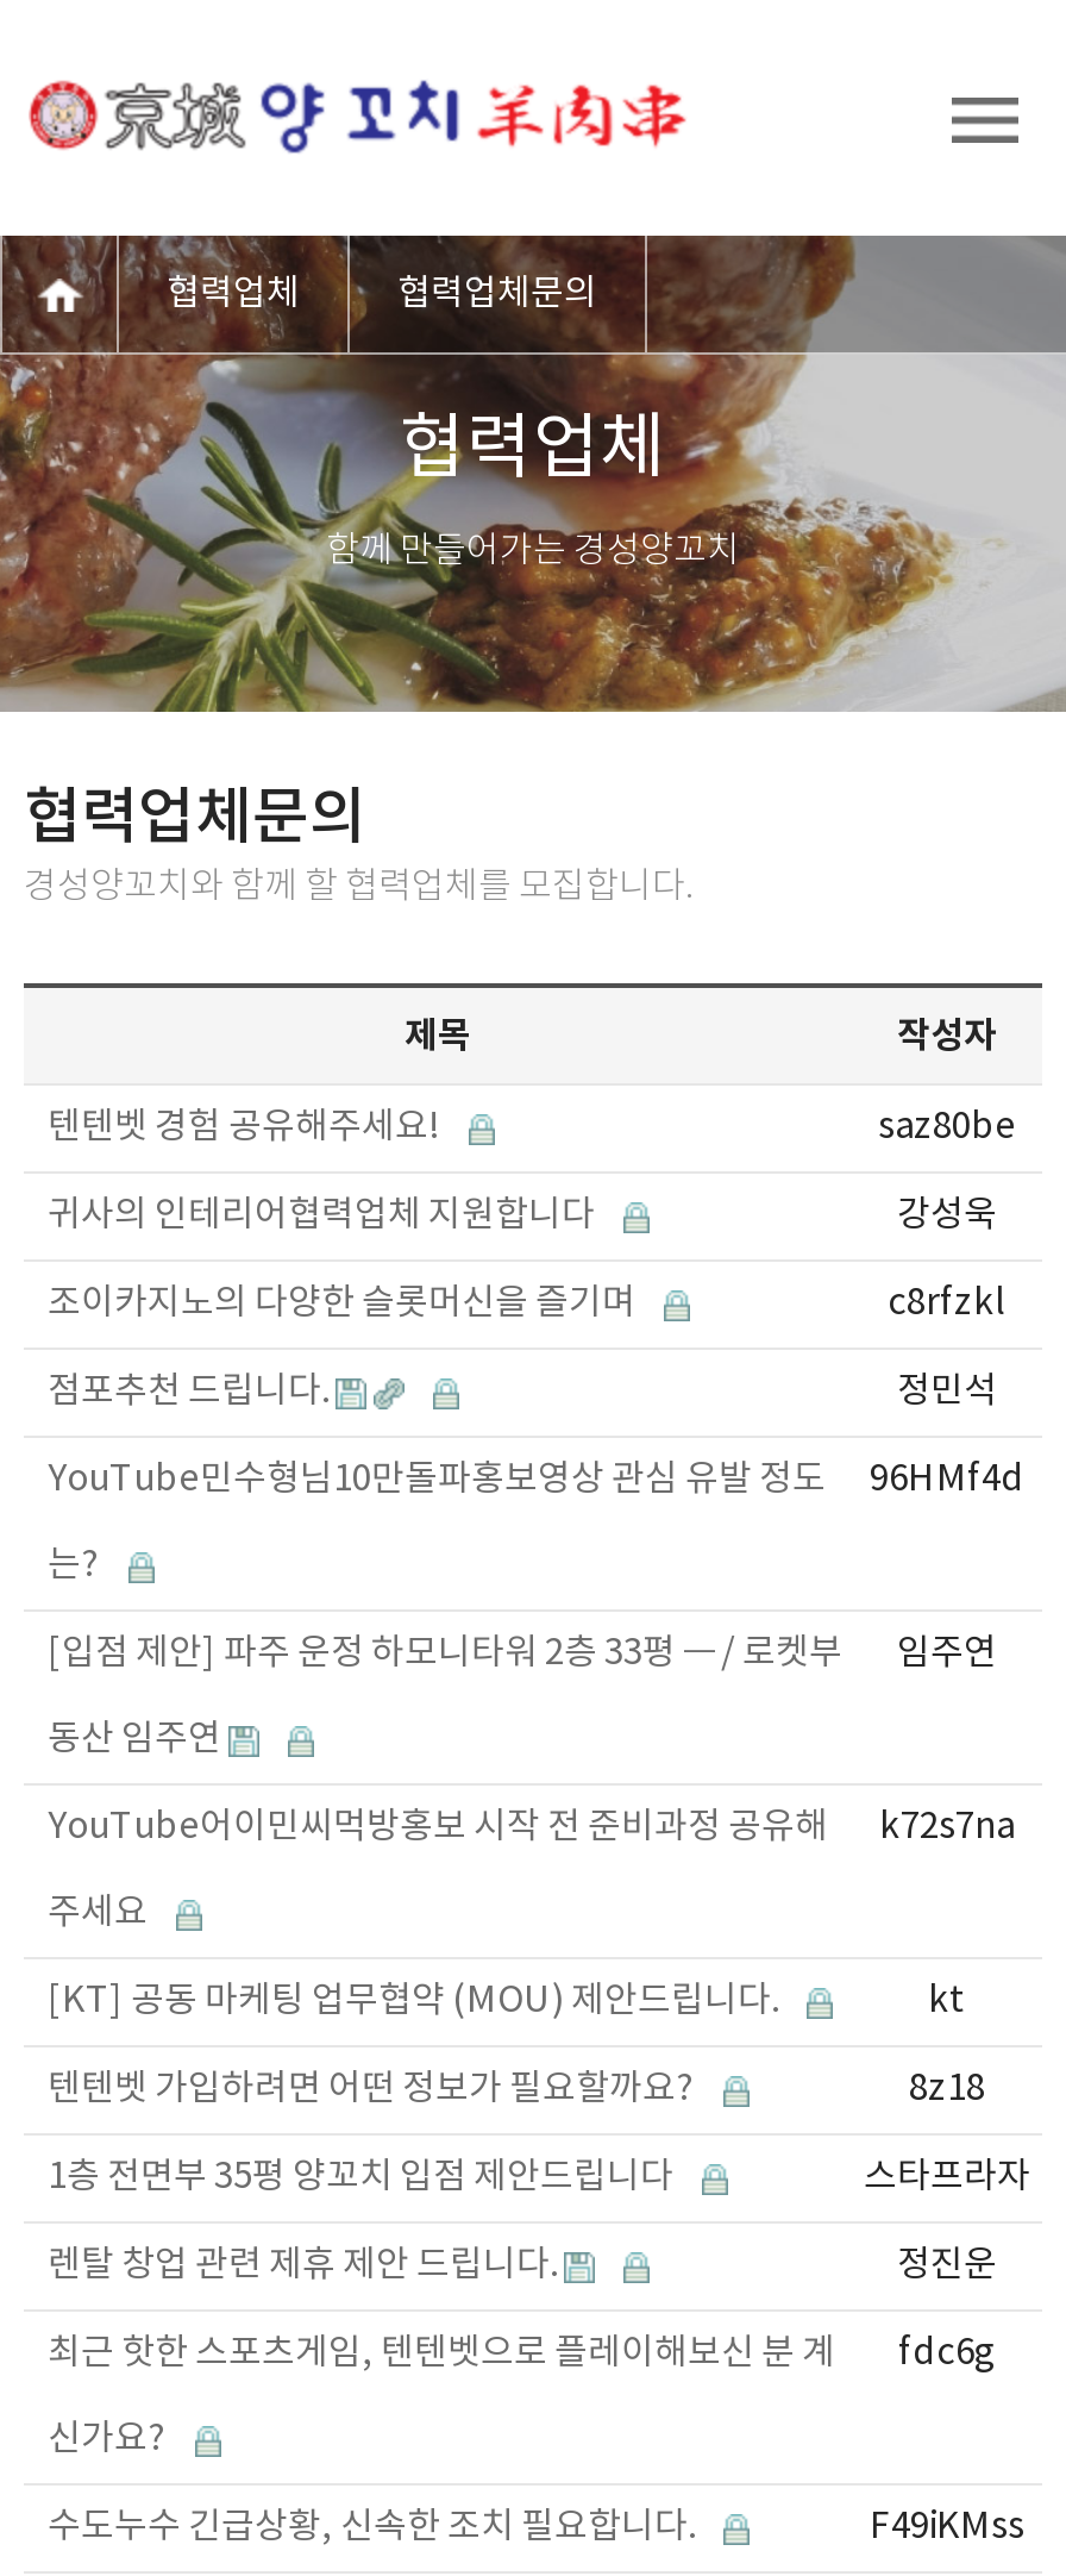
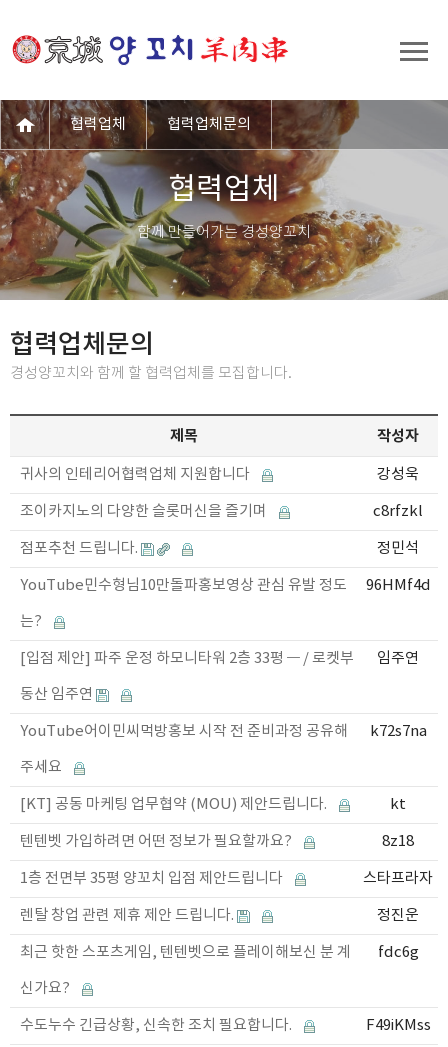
[48,1107,1016,1148] 텐텐벳 경험 공유해주세요! | saz80be -> none

